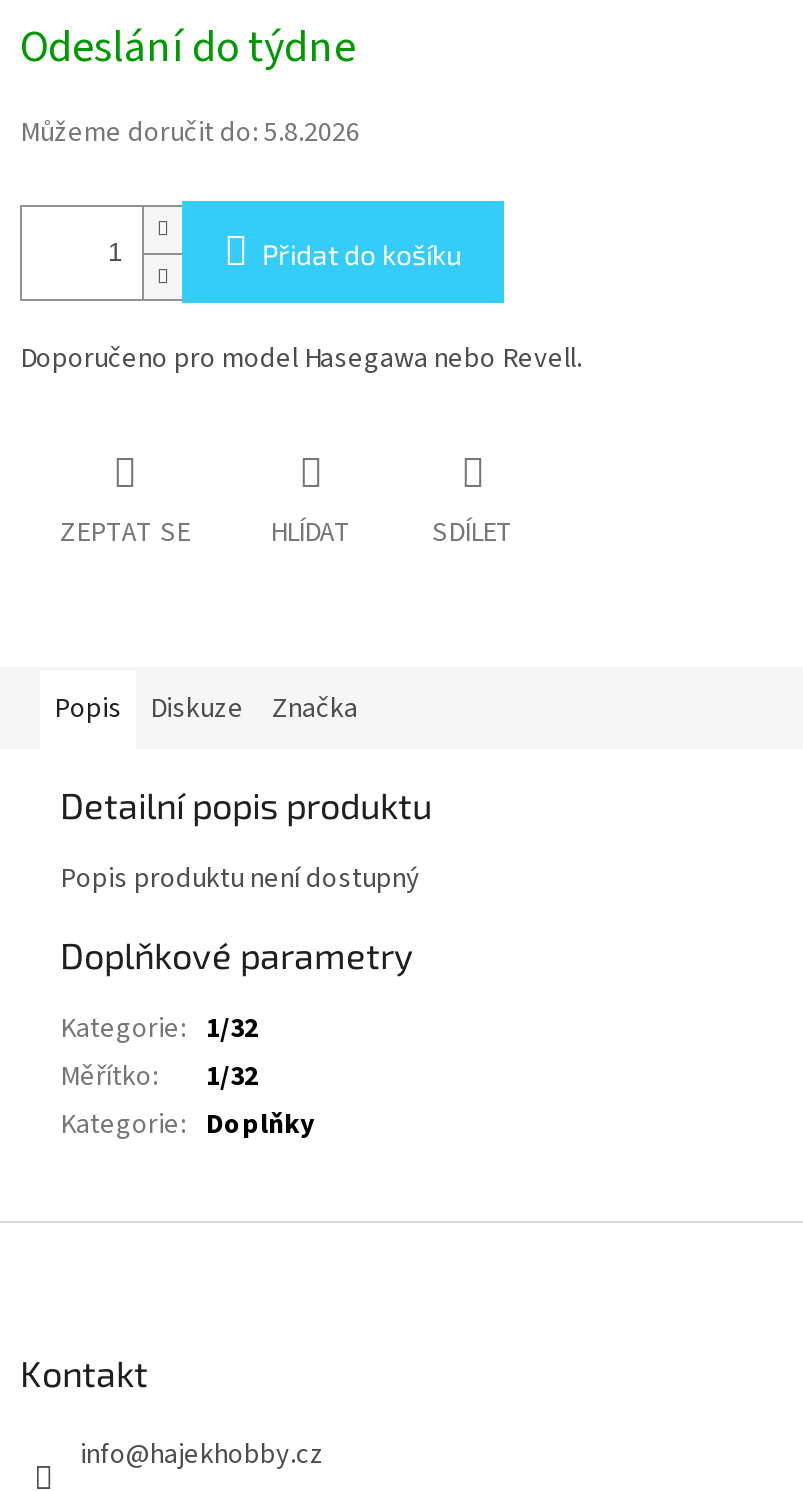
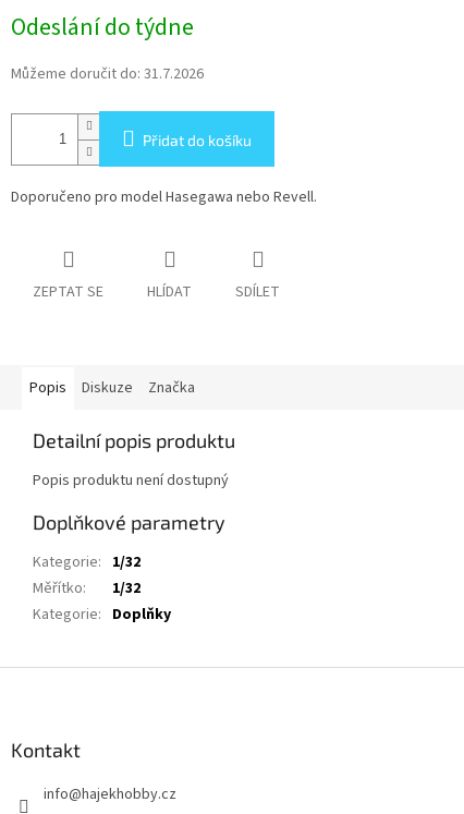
[20,114,360,154] Můžeme doručit do: 5.8.2026 -> [11,64,204,85] Můžeme doručit do: 31.7.2026

